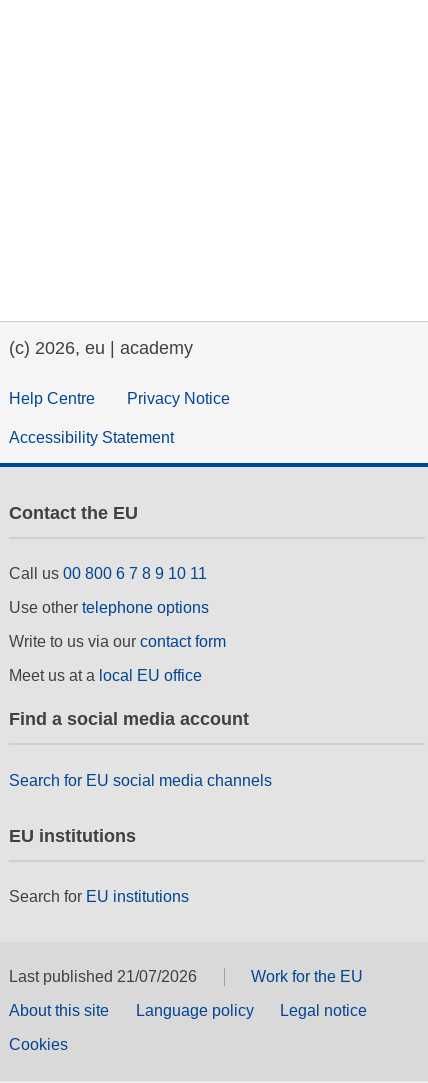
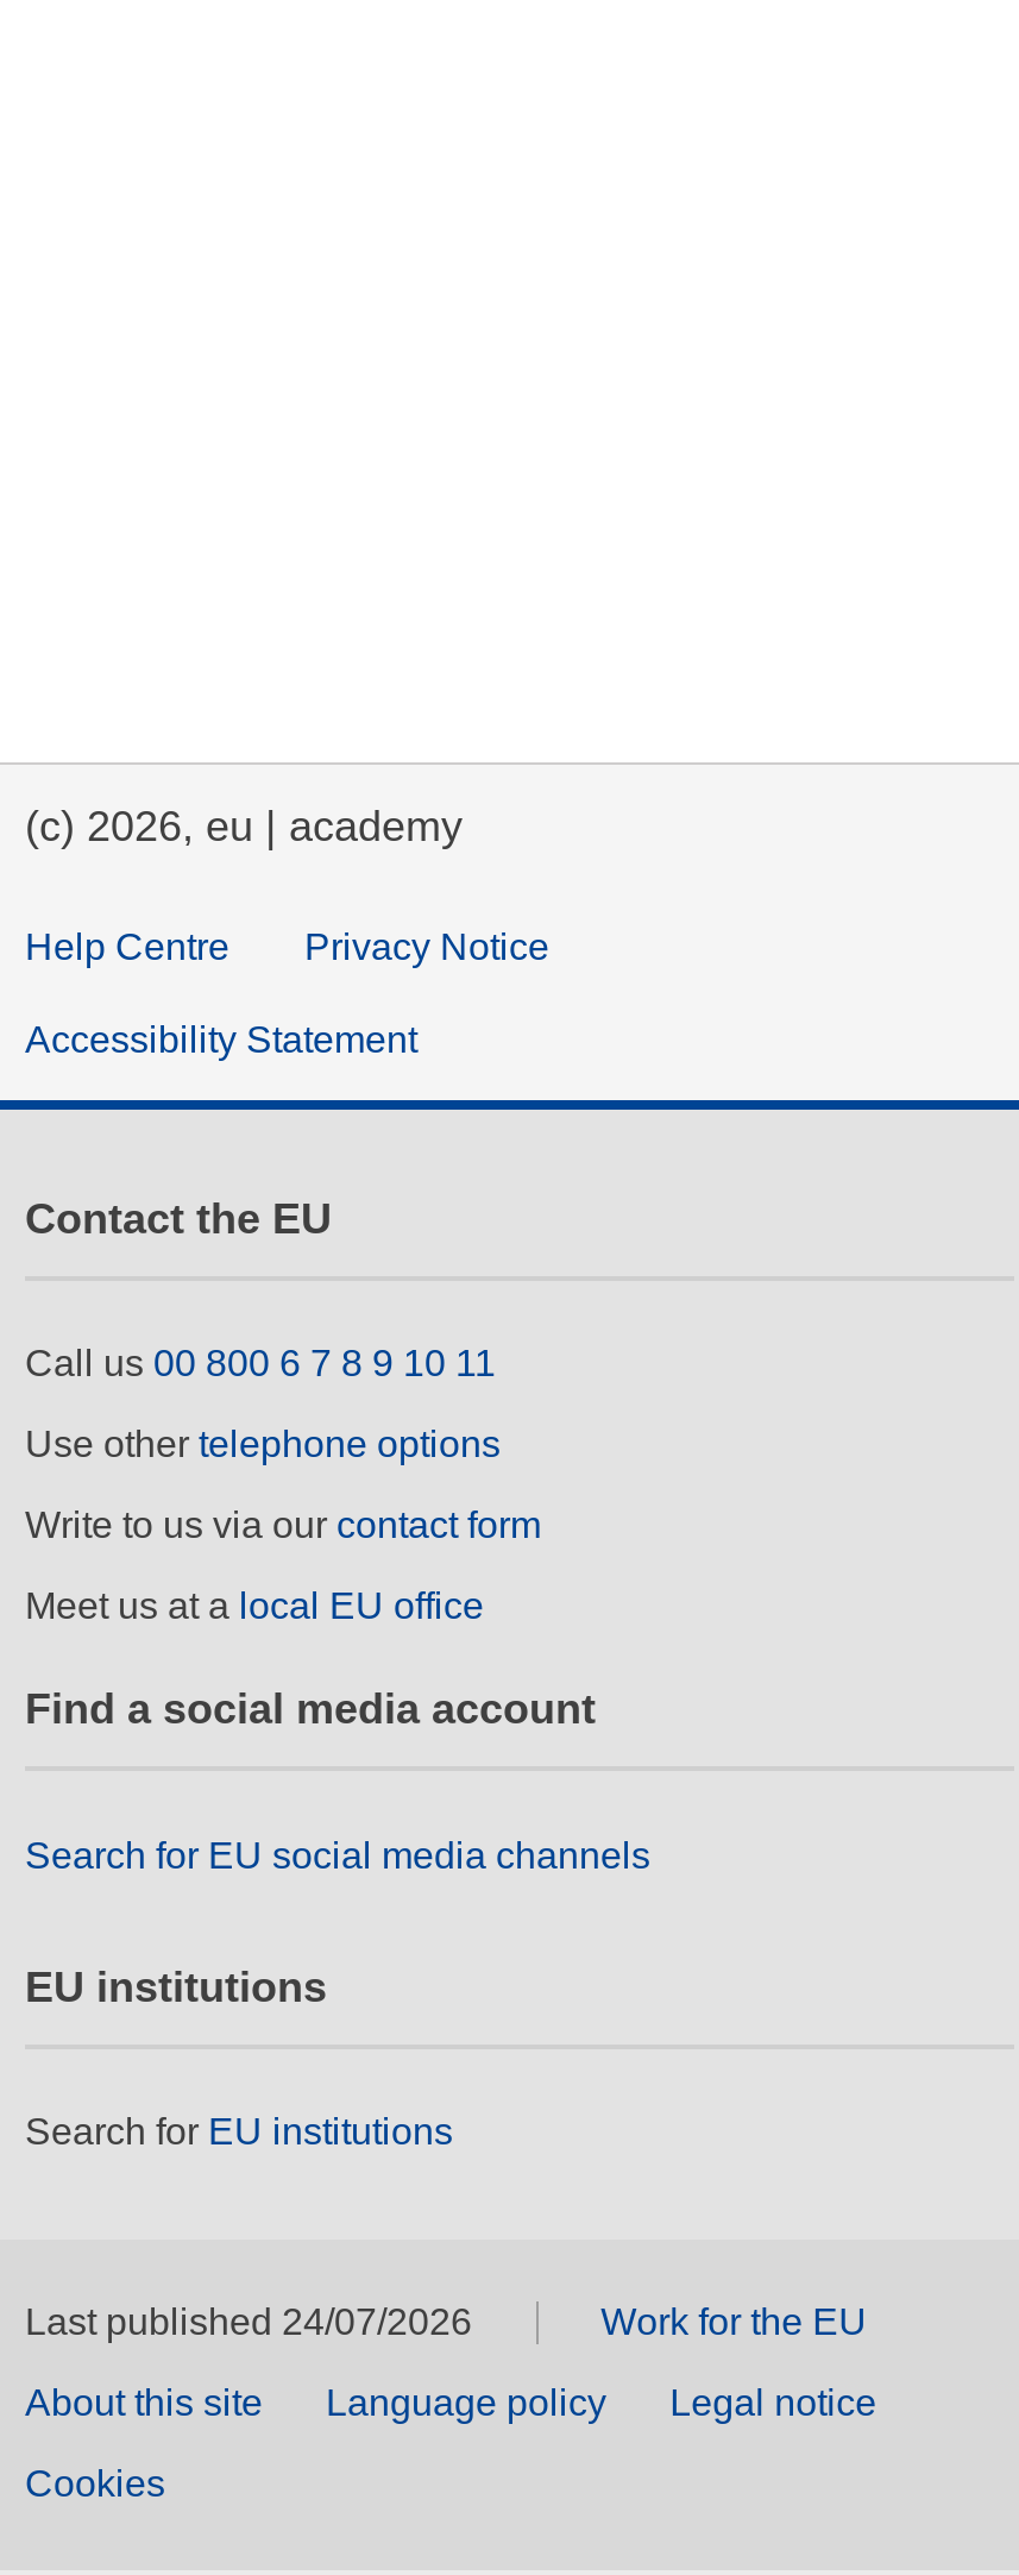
[9,968,197,985] Last published 21/07/2026 -> [25,2303,472,2343] Last published 24/07/2026

